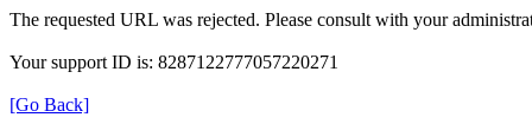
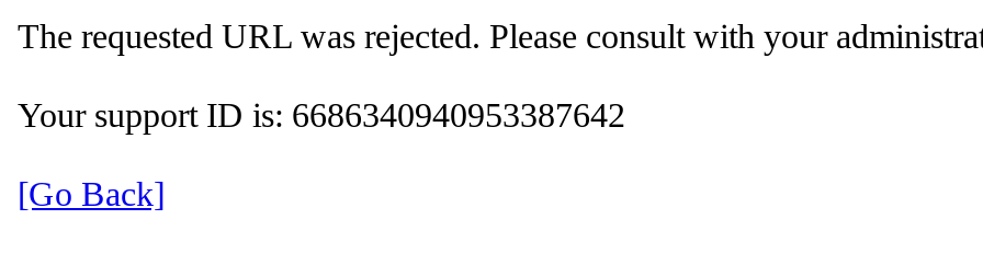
[9,52,338,72] Your support ID is: 8287122777057220271 -> [18,96,625,134] Your support ID is: 6686340940953387642

